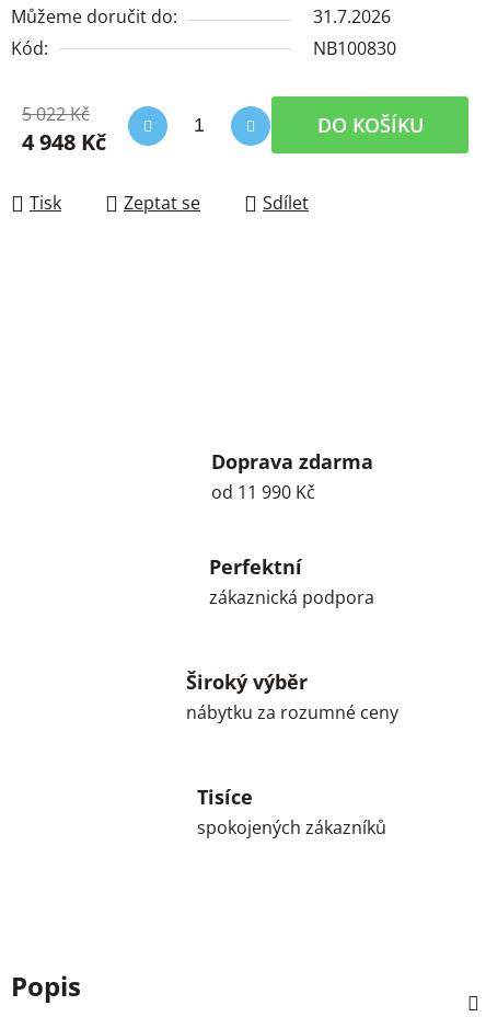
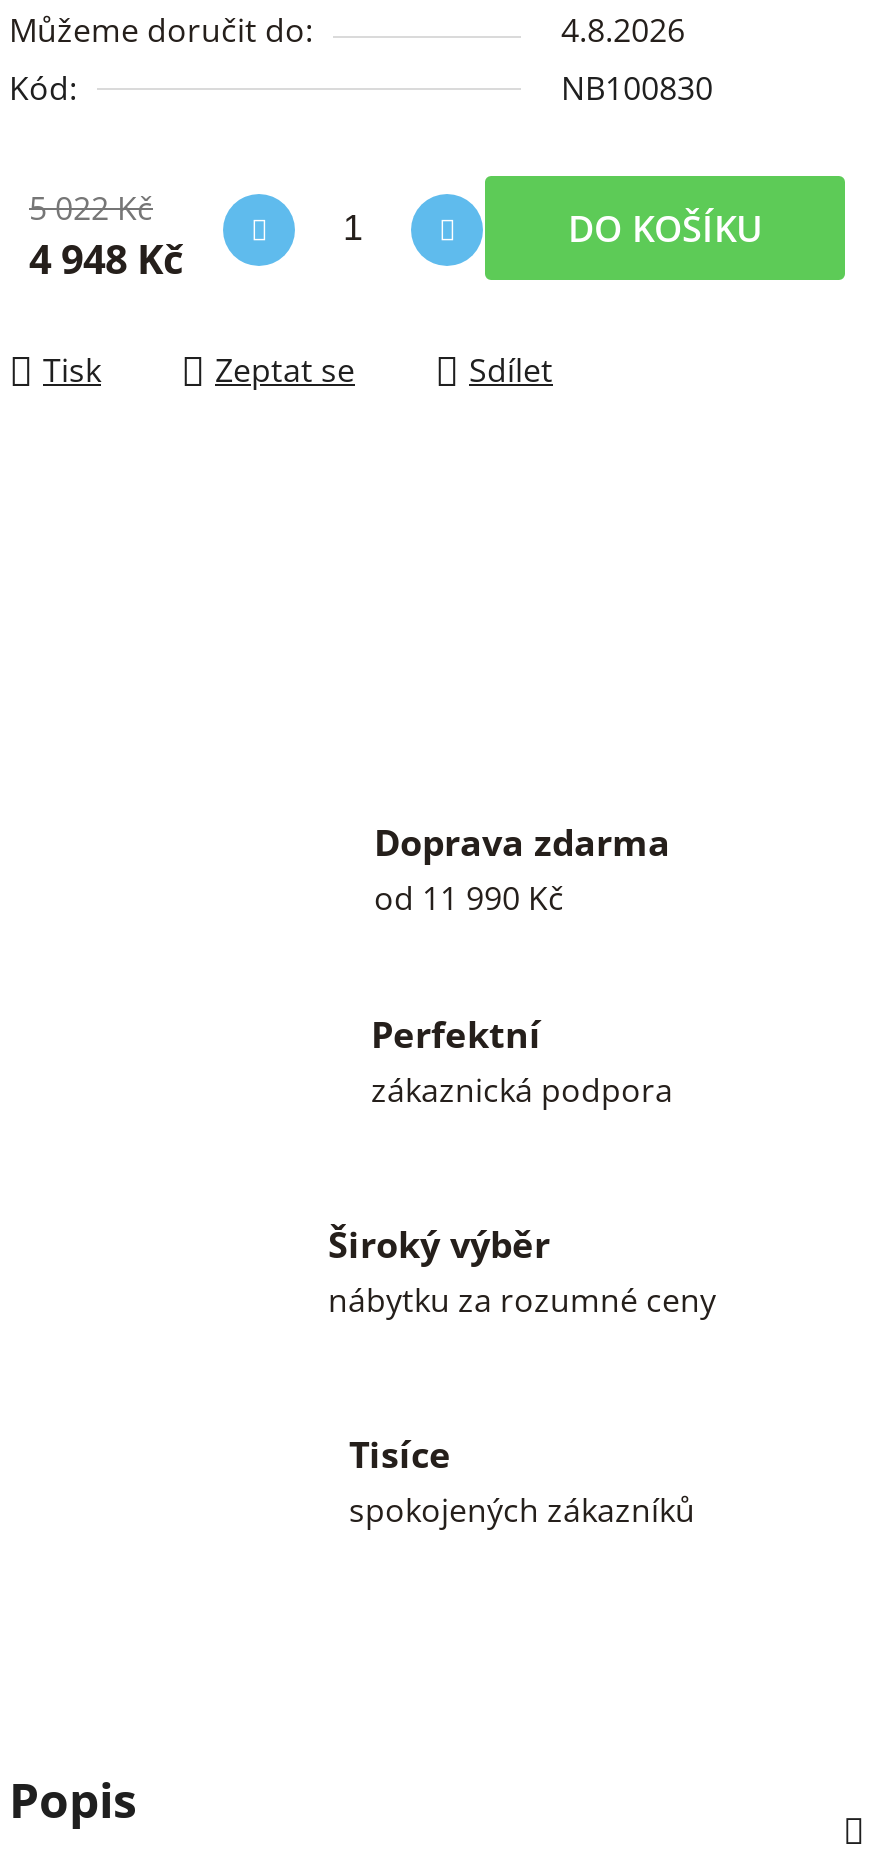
[313,5,391,29] 31.7.2026 -> [561,9,685,53] 4.8.2026

